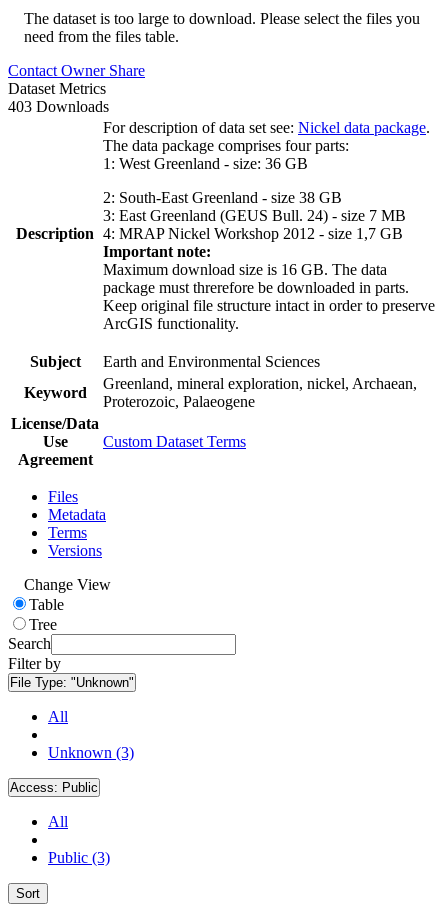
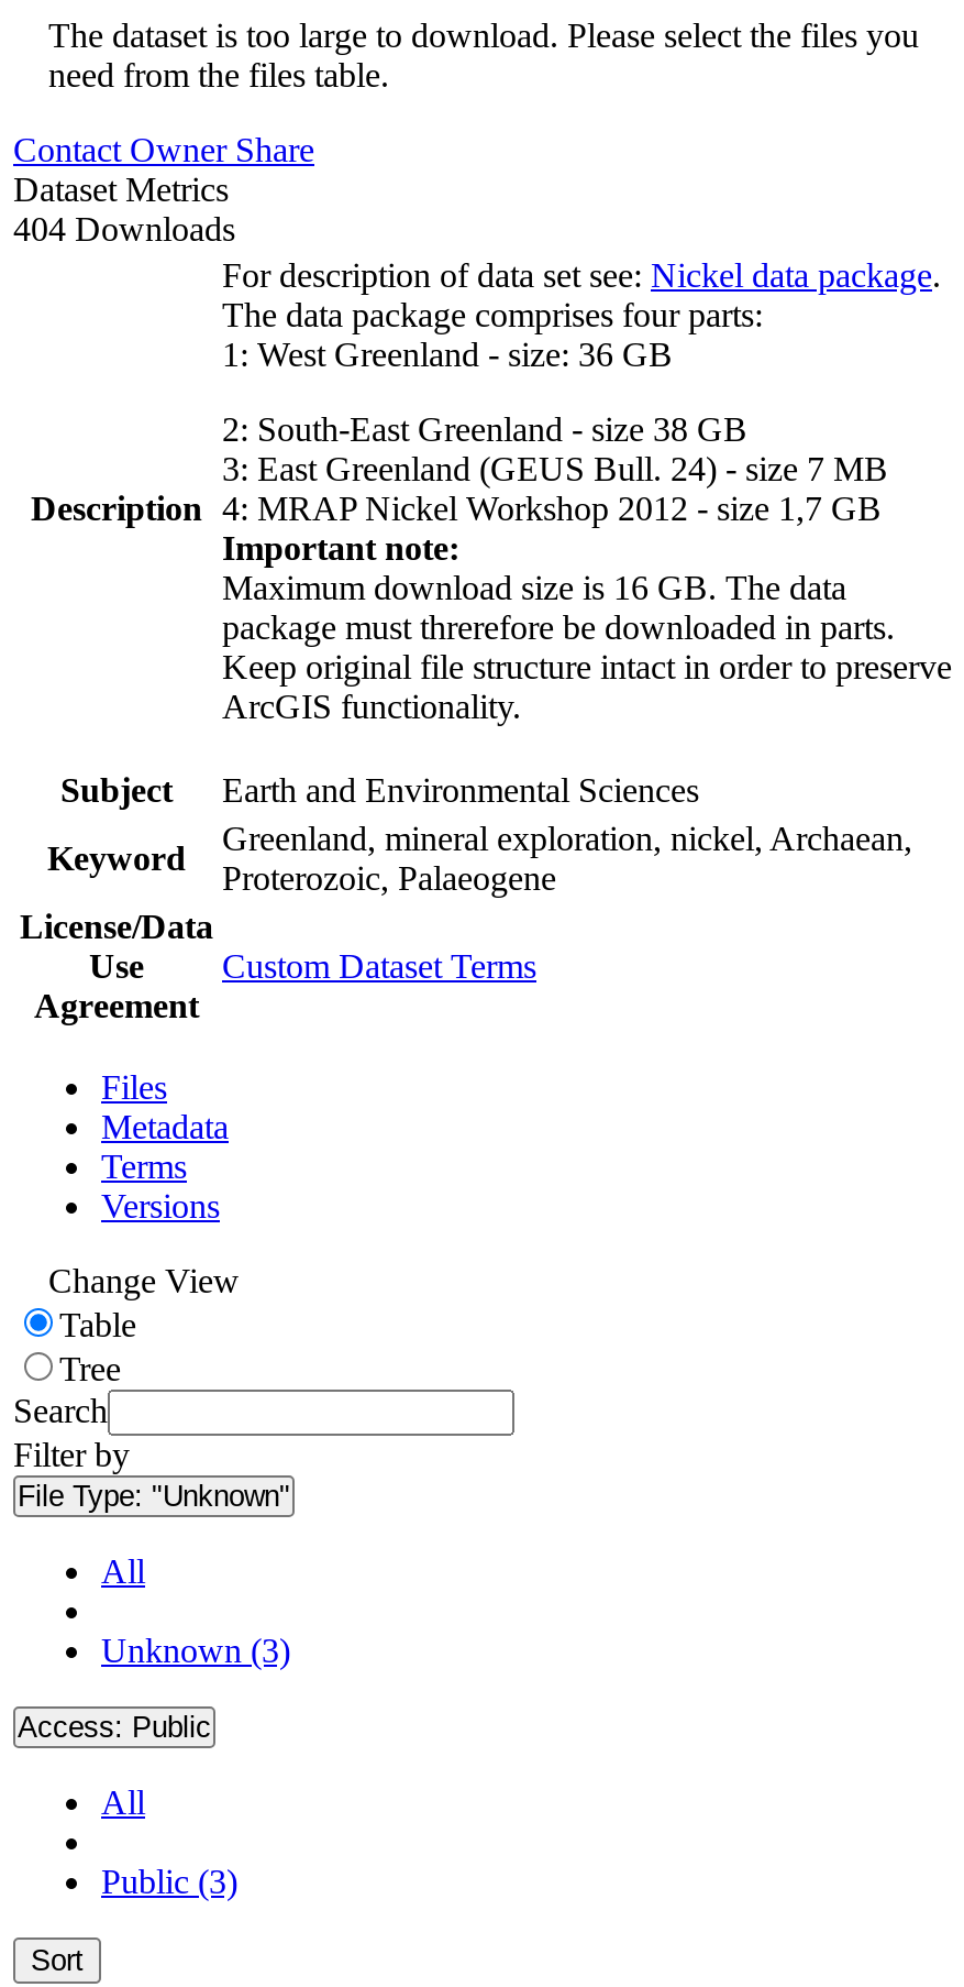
[8,98,109,115] 403 Downloads -> [13,209,235,247] 404 Downloads

